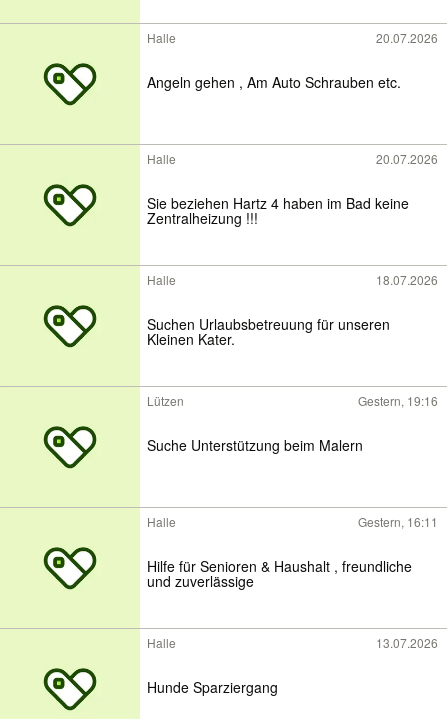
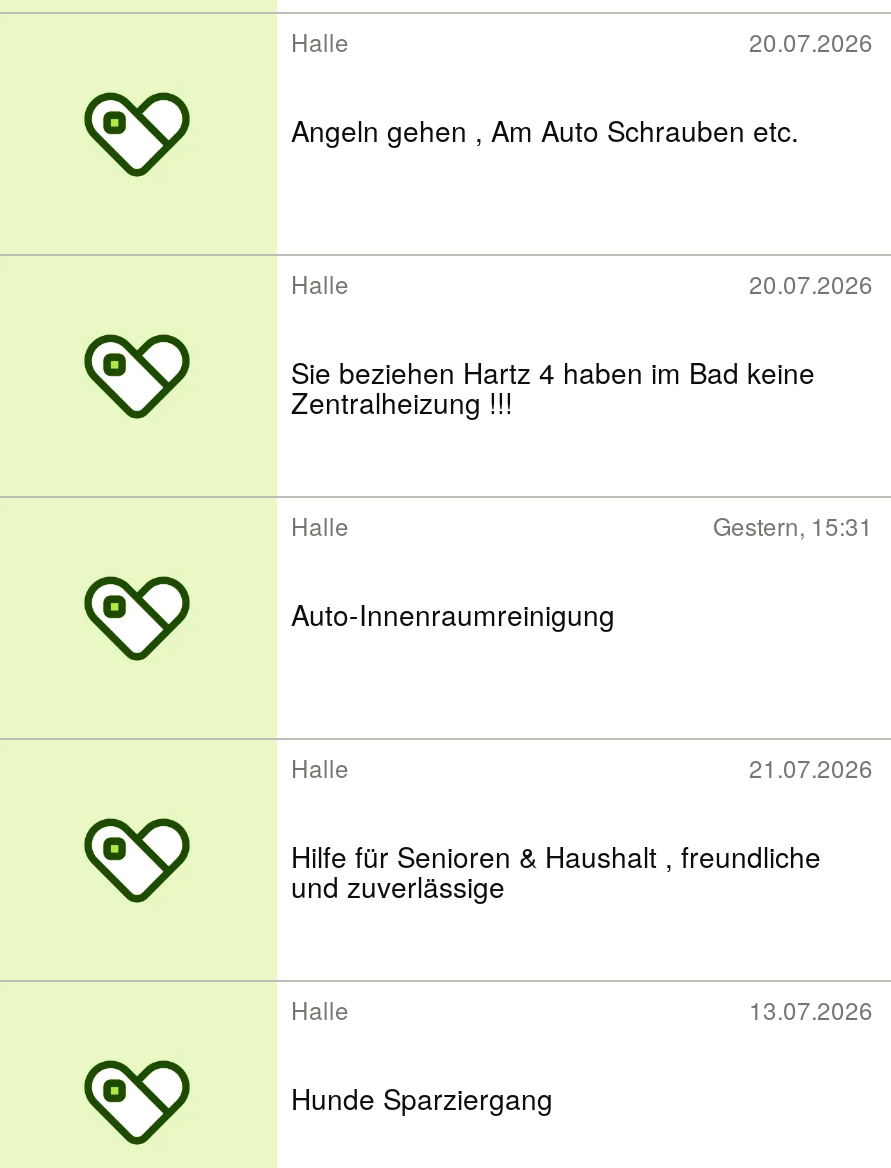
[147,271,438,455] 18.07.2026 | Suchen Urlaubsbetreuung für unseren | Kleinen Kater. | Lützen | Gestern, 19:16 | Suche Unterstützung beim Malern -> [291,508,873,634] Gestern, 15:31 | Auto-Innenraumreinigung
[358,513,438,530] Gestern, 16:11 -> [749,750,873,784] 21.07.2026

